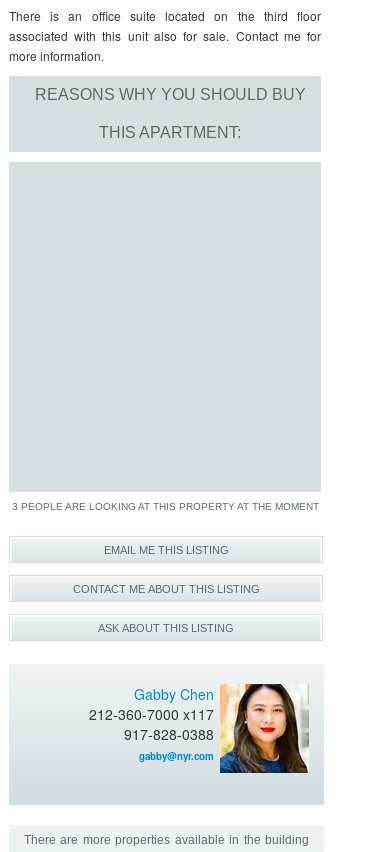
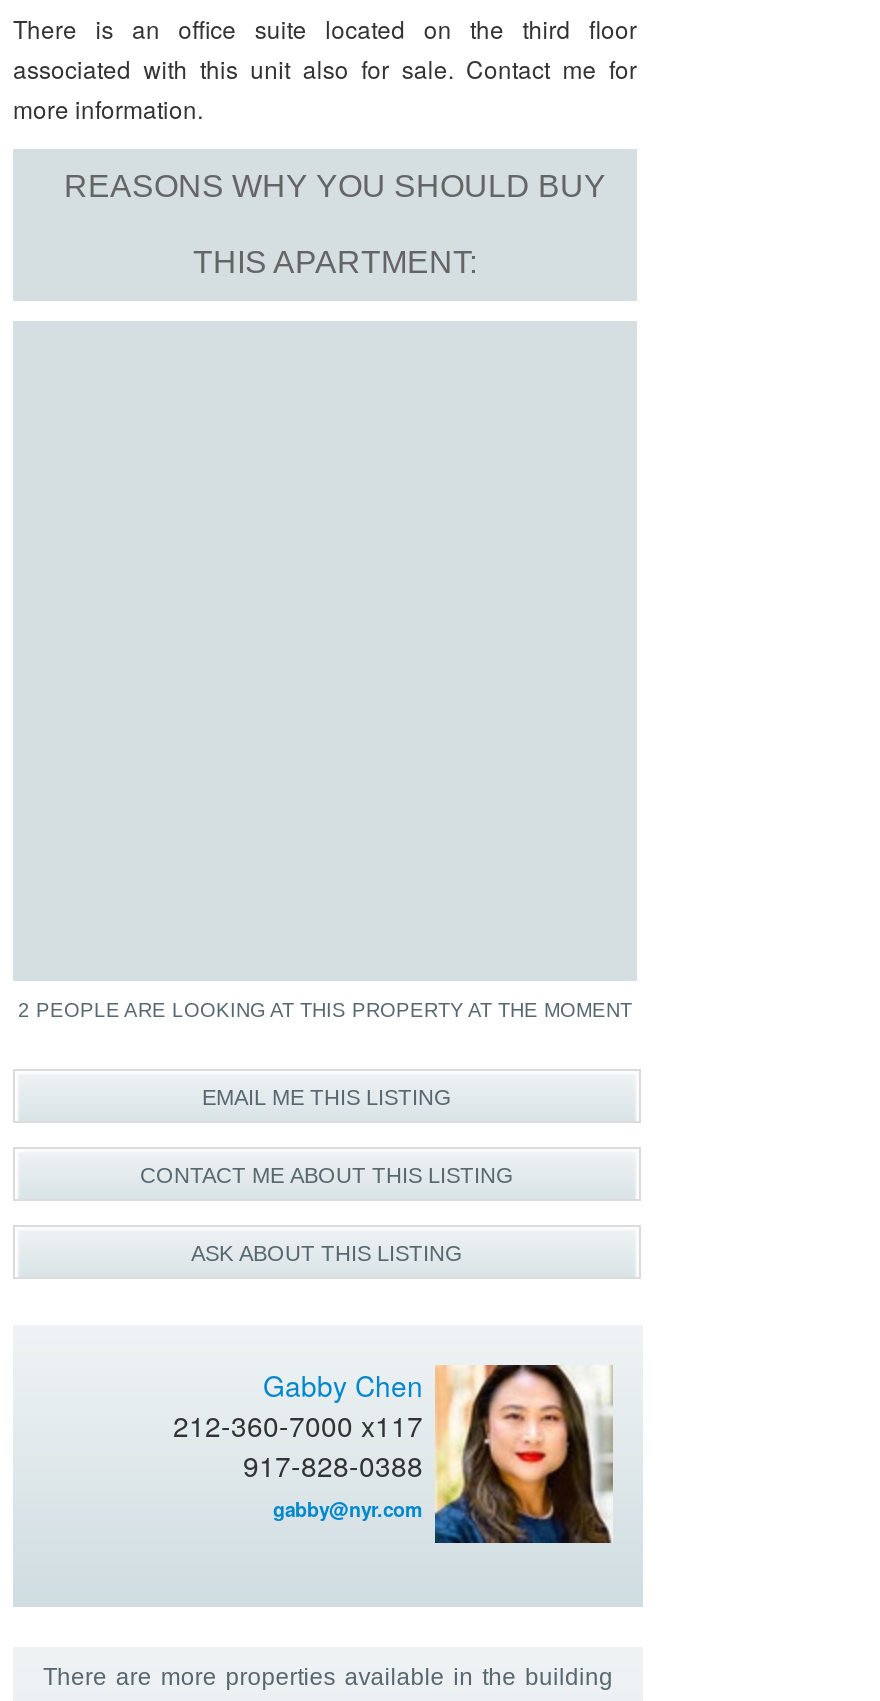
[11,501,318,512] 3 PEOPLE ARE LOOKING AT THIS PROPERTY AT THE MOMENT -> [18,1000,632,1022] 2 PEOPLE ARE LOOKING AT THIS PROPERTY AT THE MOMENT

